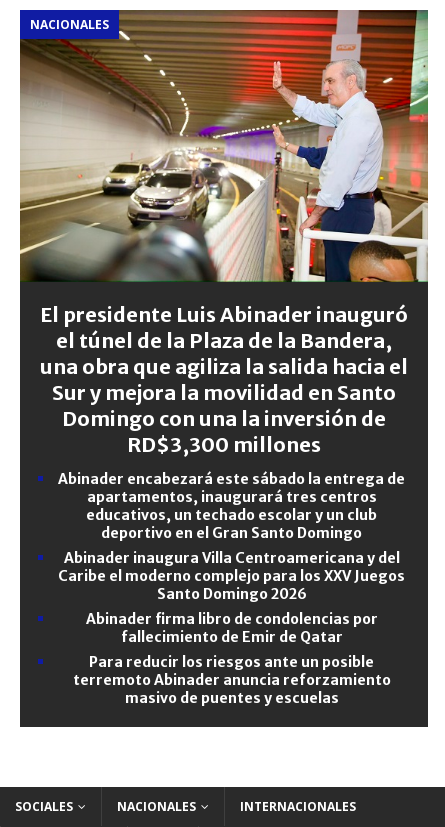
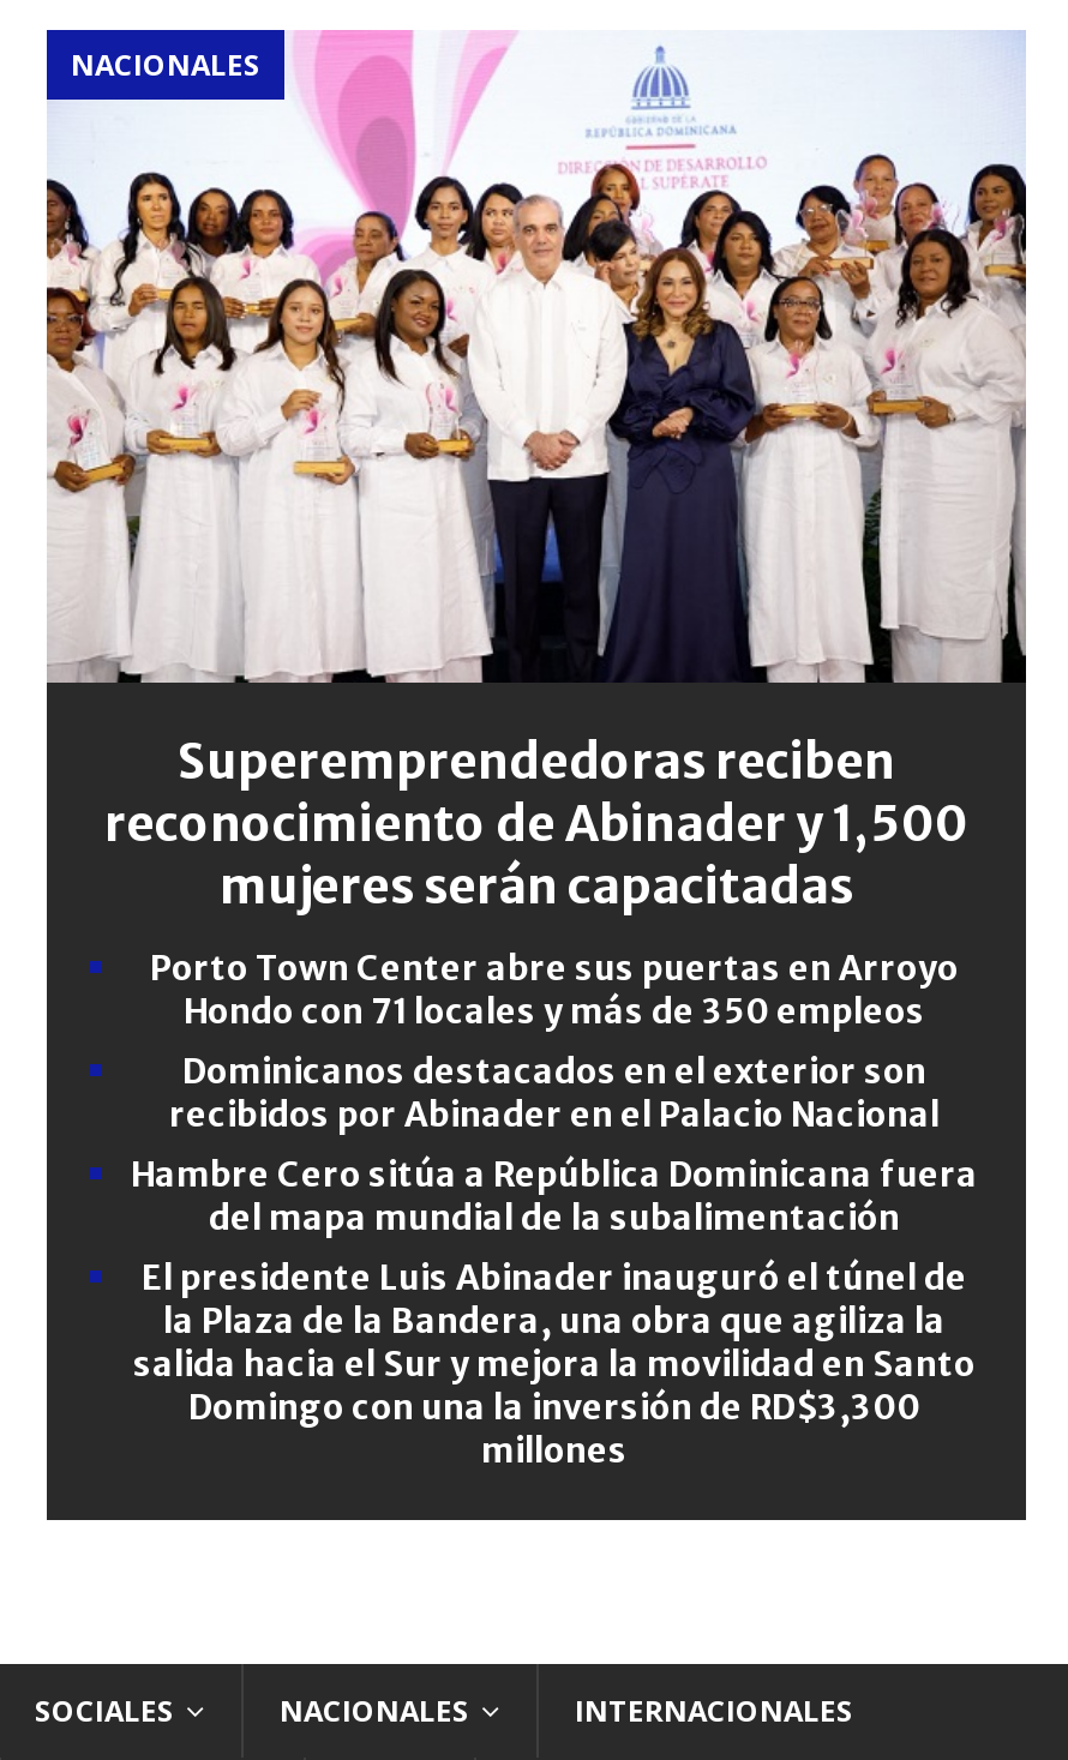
[19,9,429,457] [image] | El presidente Luis Abinader inauguró | el túnel de la Plaza de la Bandera, | una obra que agiliza la salida hacia el | Sur y mejora la movilidad en Santo | Domingo con una la inversión de | RD$3,300 millones -> [47,30,1028,915] [image] | Superemprendedoras reciben | reconocimiento de Abinader y 1,500 | mujeres serán capacitadas
[58,470,405,707] Abinader encabezará este sábado la entrega de | apartamentos, inaugurará tres centros | educativos, un techado escolar y un club | deportivo en el Gran Santo Domingo | Abinader inaugura Villa Centroamericana y del | Caribe el moderno complejo para los XXV Juegos | Santo Domingo 2026 | Abinader firma libro de condolencias por | fallecimiento de Emir de Qatar | Para reducir los riesgos ante un posible | terremoto Abinader anuncia reforzamiento | masivo de puentes y escuelas -> [131,947,978,1472] Porto Town Center abre sus puertas en Arroyo | Hondo con 71 locales y más de 350 empleos | Dominicanos destacados en el exterior son | recibidos por Abinader en el Palacio Nacional | Hambre Cero sitúa a República Dominicana fuera | del mapa mundial de la subalimentación | El presidente Luis Abinader inauguró el túnel de | la Plaza de la Bandera, una obra que agiliza la | salida hacia el Sur y mejora la movilidad en Santo | Domingo con una la inversión de RD$3,300 | millones

